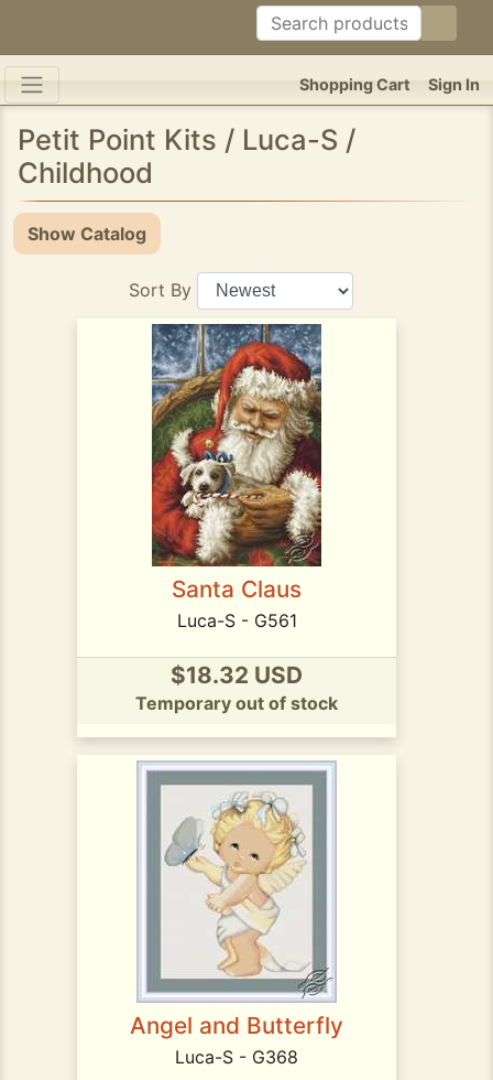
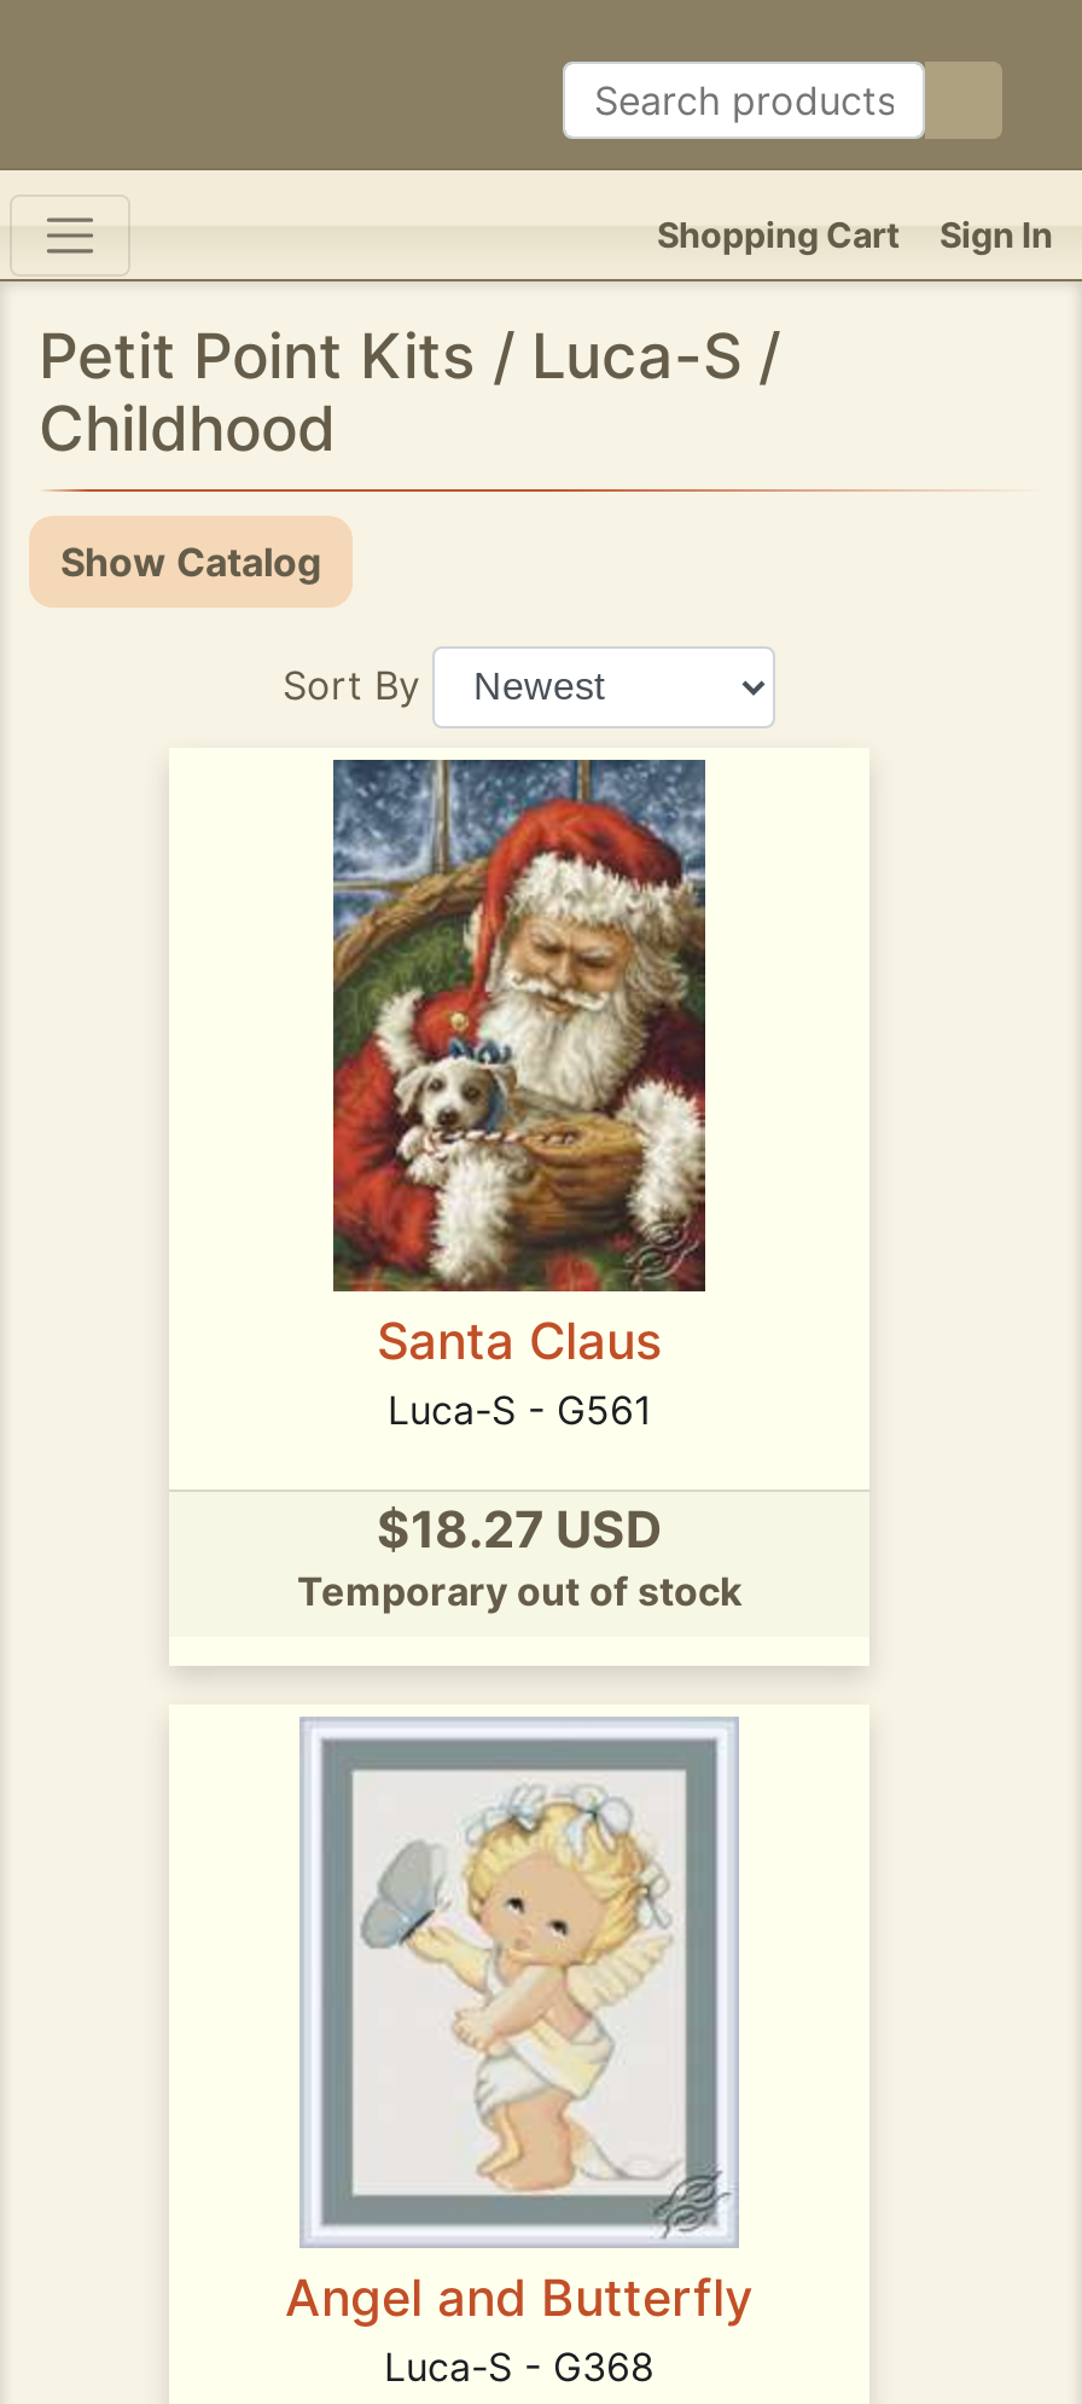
[171,661,303,689] $18.32 USD -> [377,1500,662,1560] $18.27 USD

